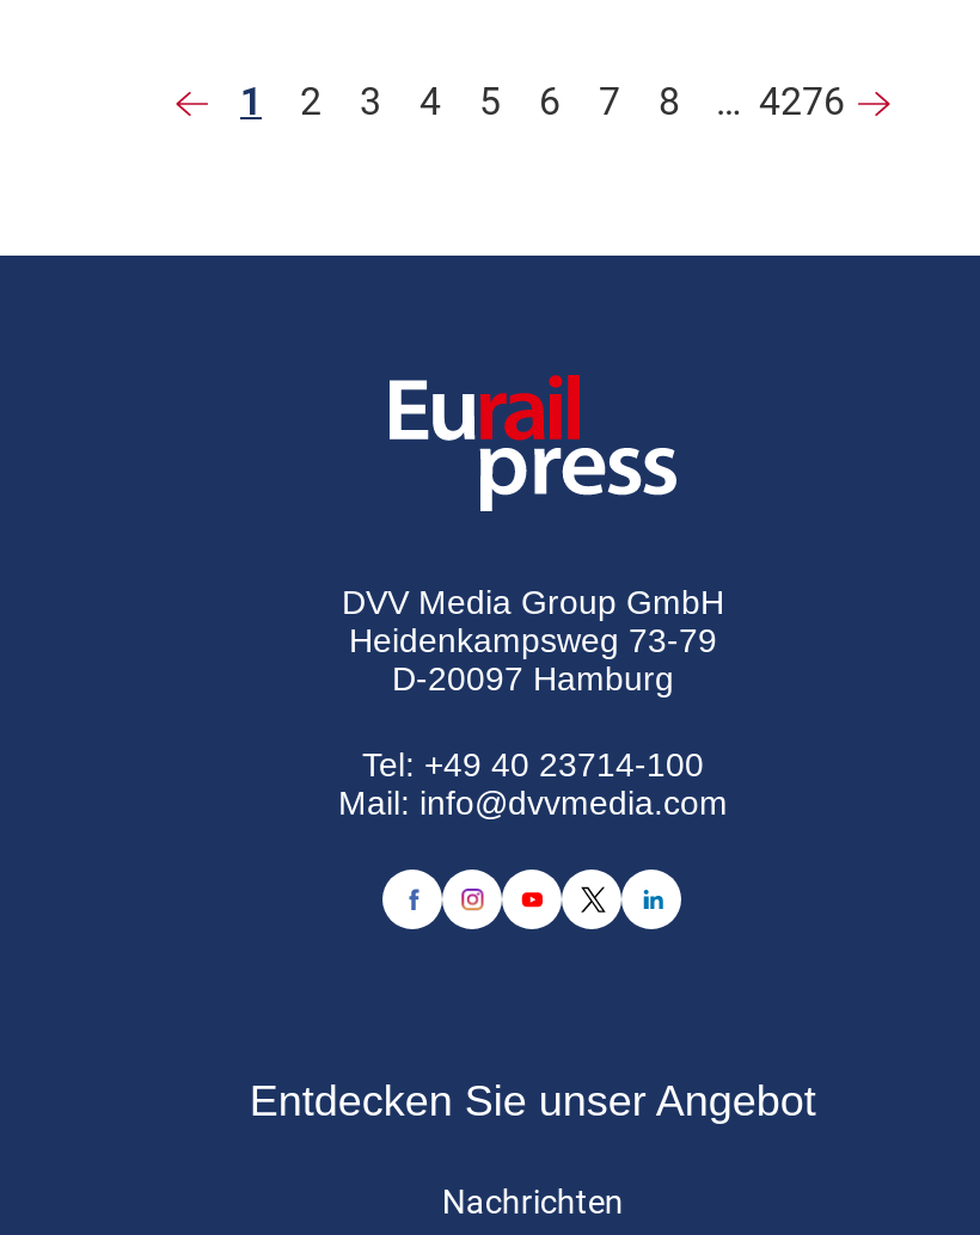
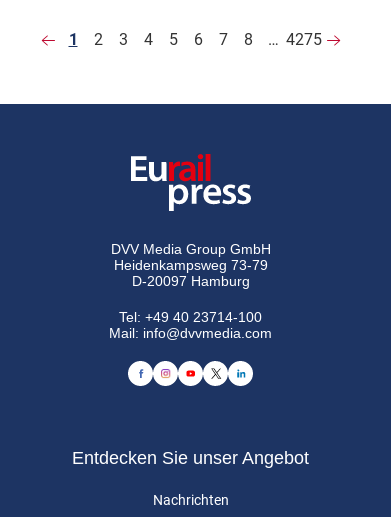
[240,78,845,123] 1 2 3 4 5 6 7 8 … 4276 -> [68,29,321,48] 1 2 3 4 5 6 7 8 … 4275

